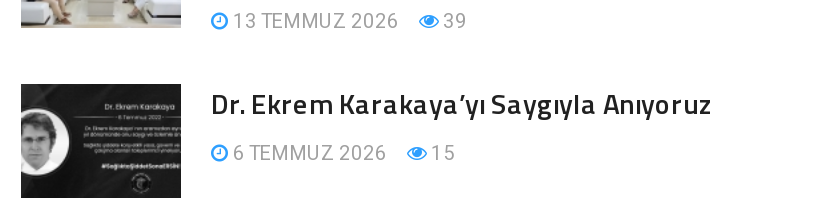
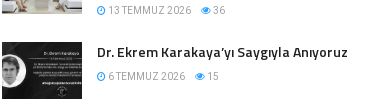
[229,10,467,32] 13 TEMMUZ 2026 39 -> [106,5,225,16] 13 TEMMUZ 2026 36

